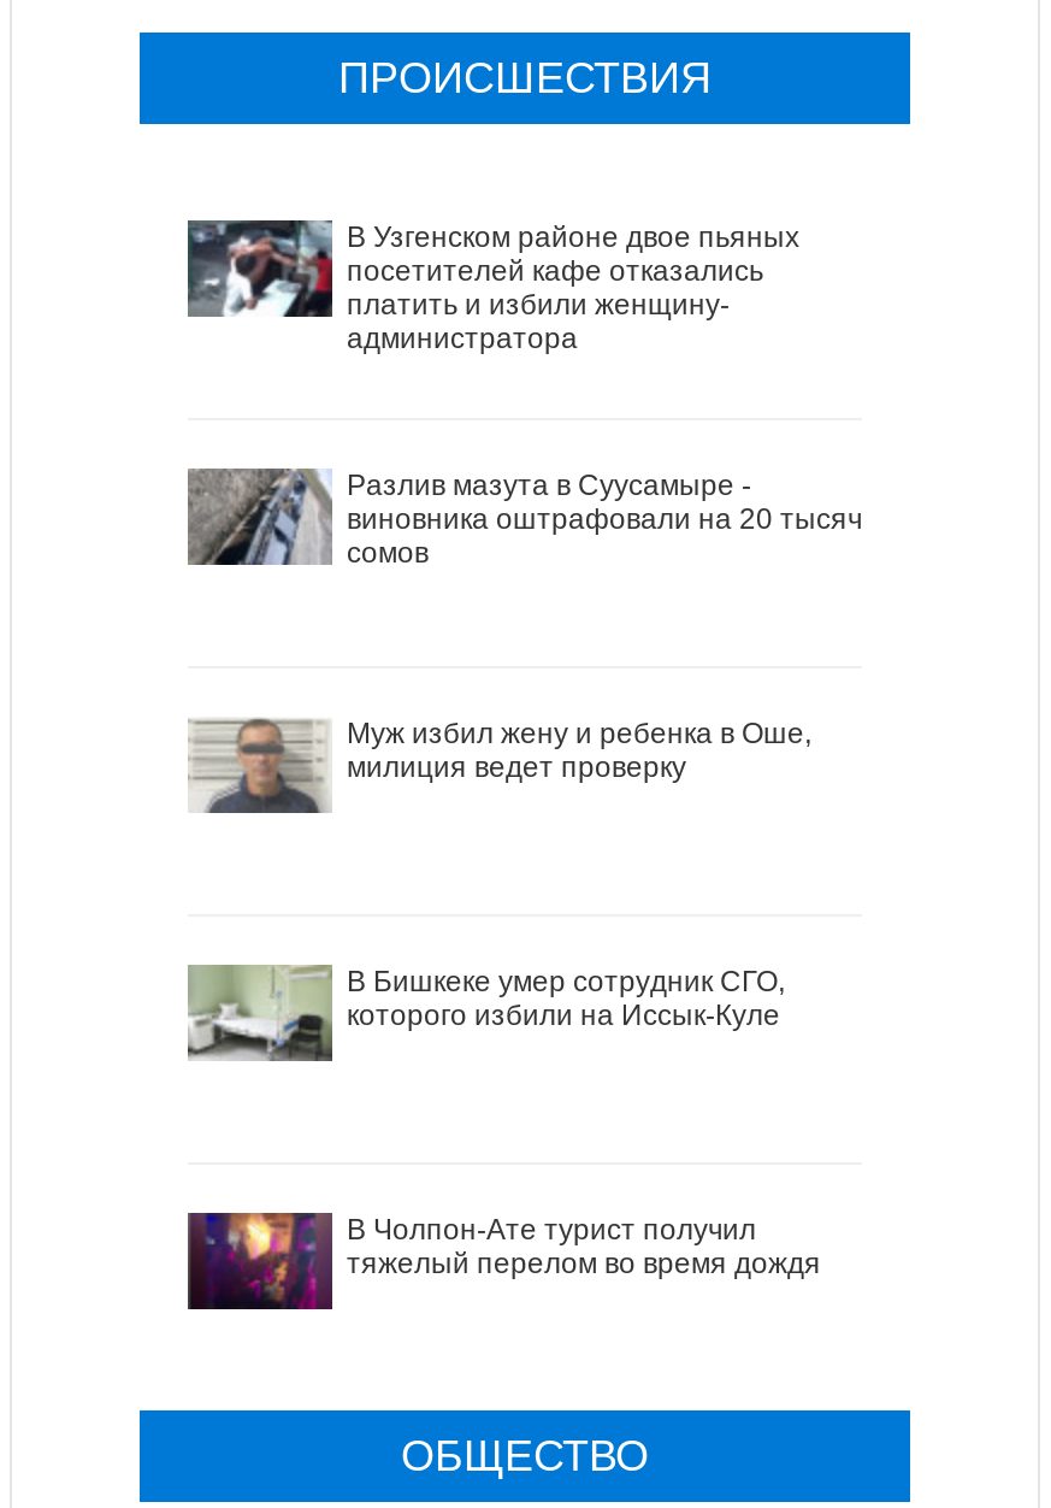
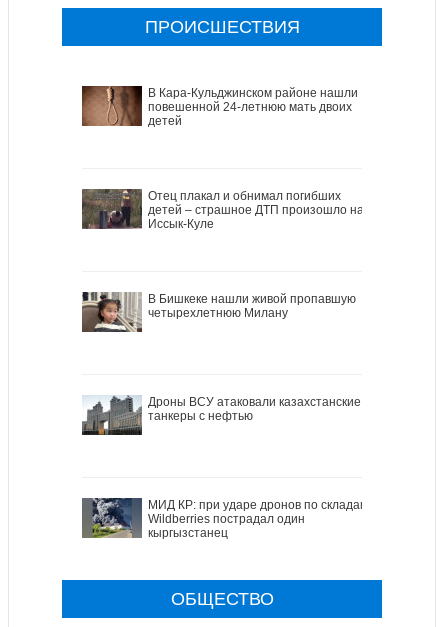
[188,220,799,355] [image] | В Узгенском районе двое пьяных | посетителей кафе отказались | платить и избили женщину- | администратора -> [82,86,358,128] [image] | В Кара-Кульджинском районе нашли | повешенной 24-летнюю мать двоих | детей
[188,468,862,569] [image] | Разлив мазута в Суусамыре - | виновника оштрафовали на 20 тысяч | сомов -> [83,189,364,231] [image] | Отец плакал и обнимал погибших | детей – страшное ДТП произошло на | Иссык-Куле
[188,716,811,813] [image] | Муж избил жену и ребенка в Оше, | милиция ведет проверку -> [81,291,356,333] [image] | В Бишкеке нашли живой пропавшую | четырехлетнюю Милану
[188,964,785,1061] [image] | В Бишкеке умер сотрудник СГО, | которого избили на Иссык-Куле -> [82,395,361,436] [image] | Дроны ВСУ атаковали казахстанские | танкеры с нефтью
[190,1210,821,1312] [image] | В Чолпон-Ате турист получил | тяжелый перелом во время дождя -> [82,497,368,540] [image] | МИД КР: при ударе дронов по складам | Wildberries пострадал один | кыргызстанец

